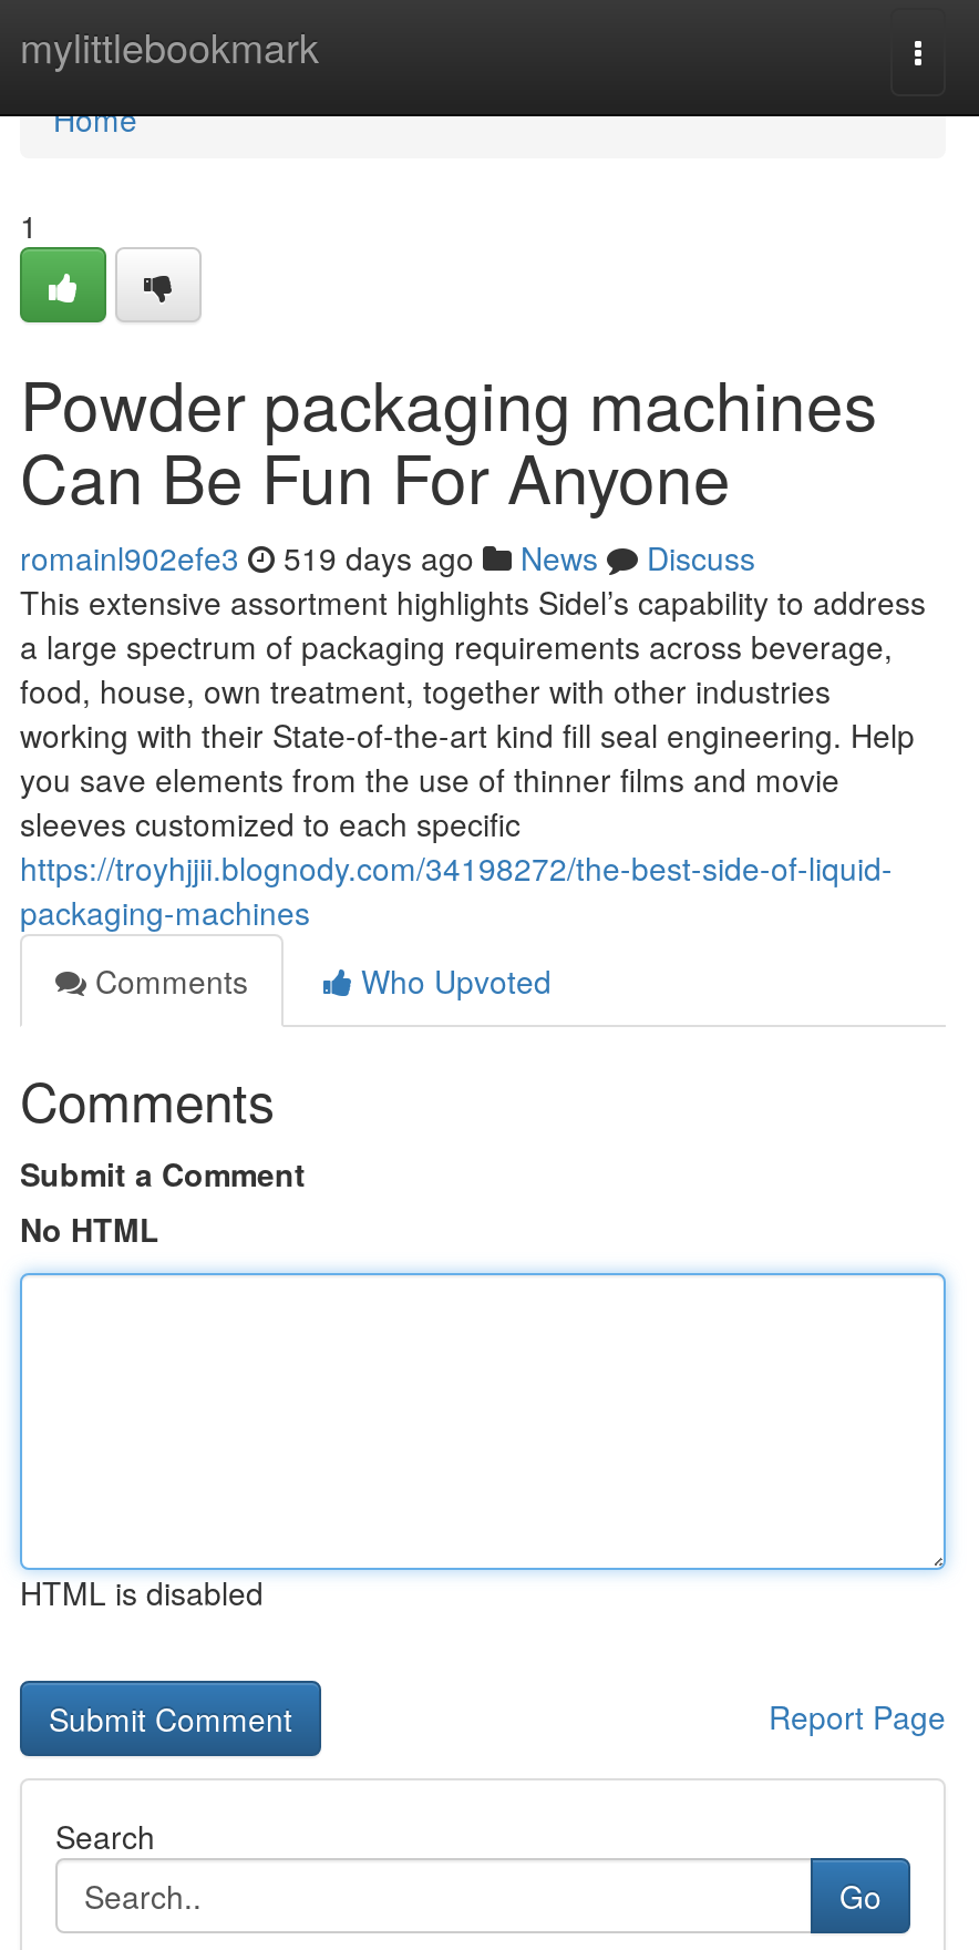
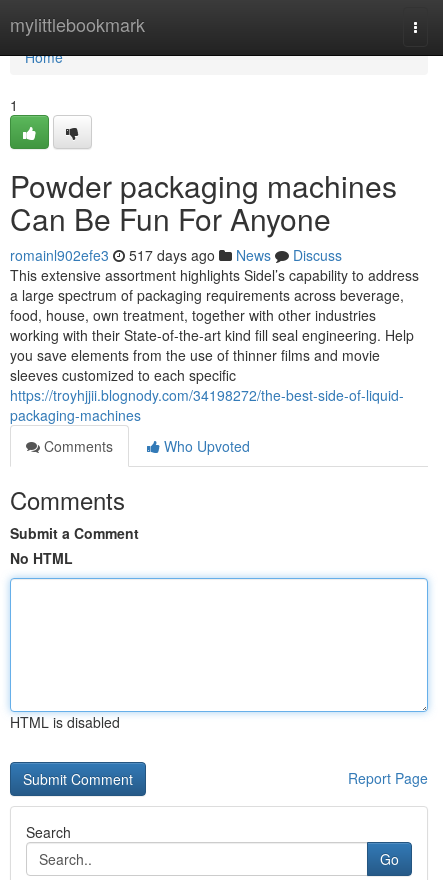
[20,535,755,579] romainl902efe3 519 days ago News Discuss -> [10,245,342,265] romainl902efe3 517 days ago News Discuss

